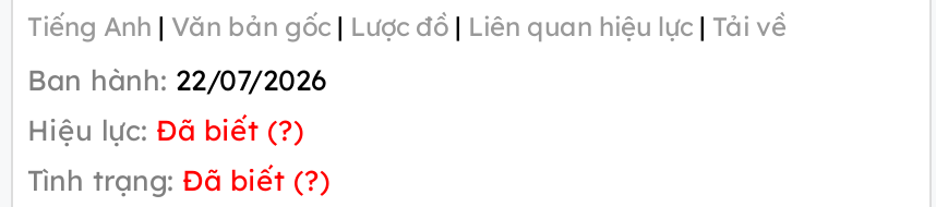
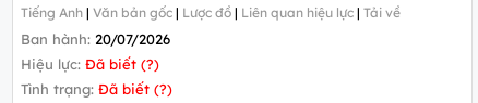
[27,62,326,97] Ban hành: 22/07/2026 -> [20,31,170,48] Ban hành: 20/07/2026

